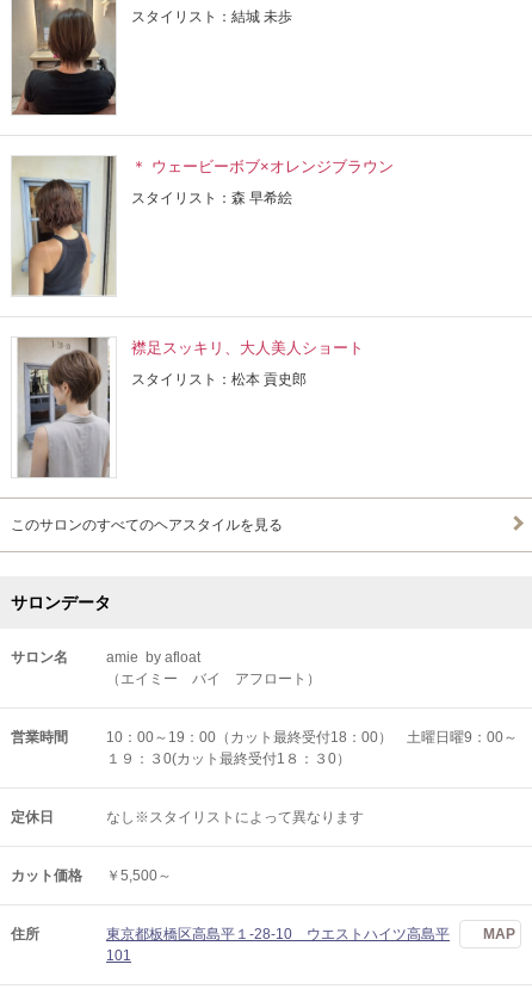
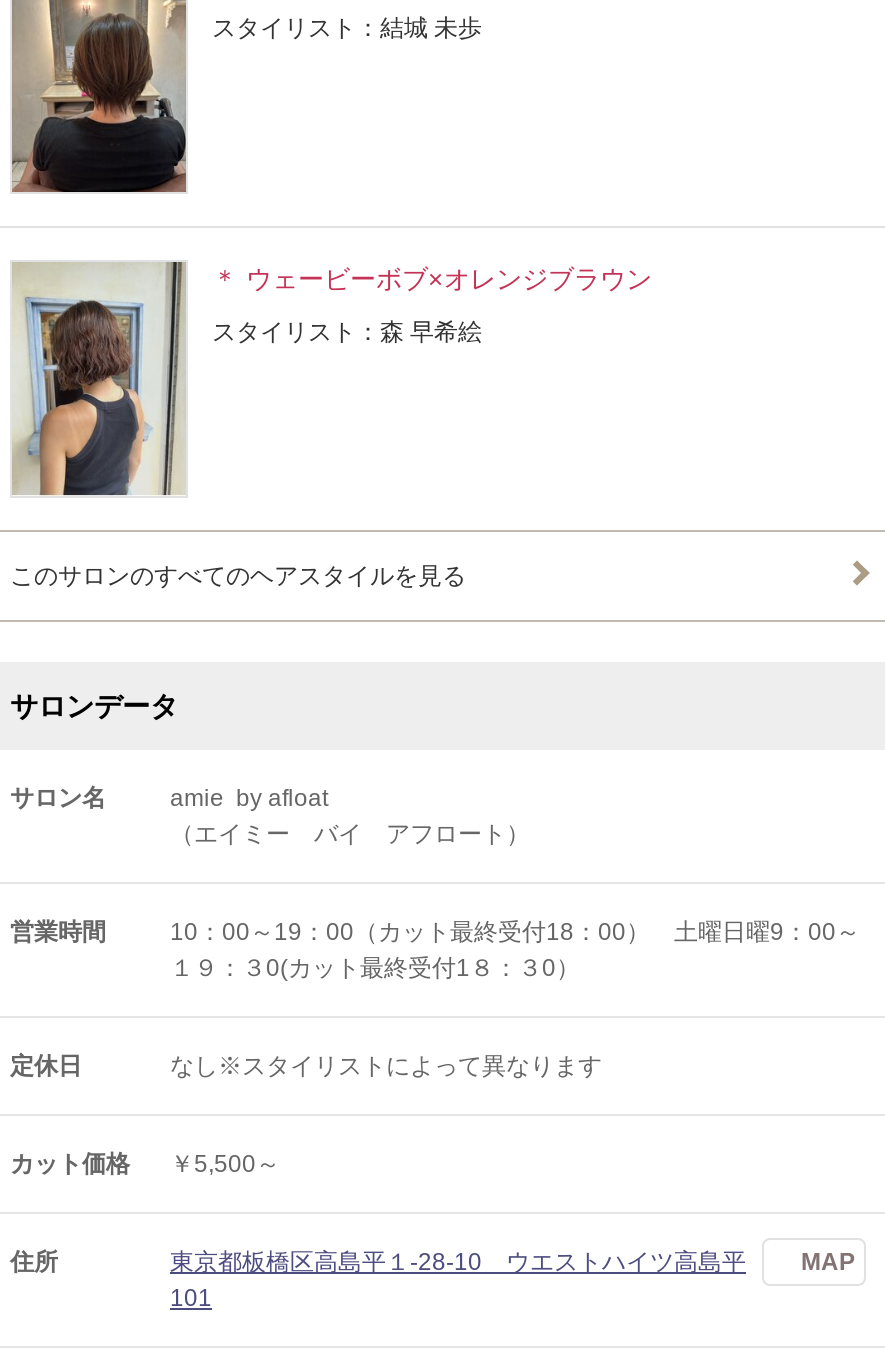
[17,336,364,477] [image] | 襟足スッキリ、大人美人ショート | スタイリスト：松本 貢史郎 -> none

